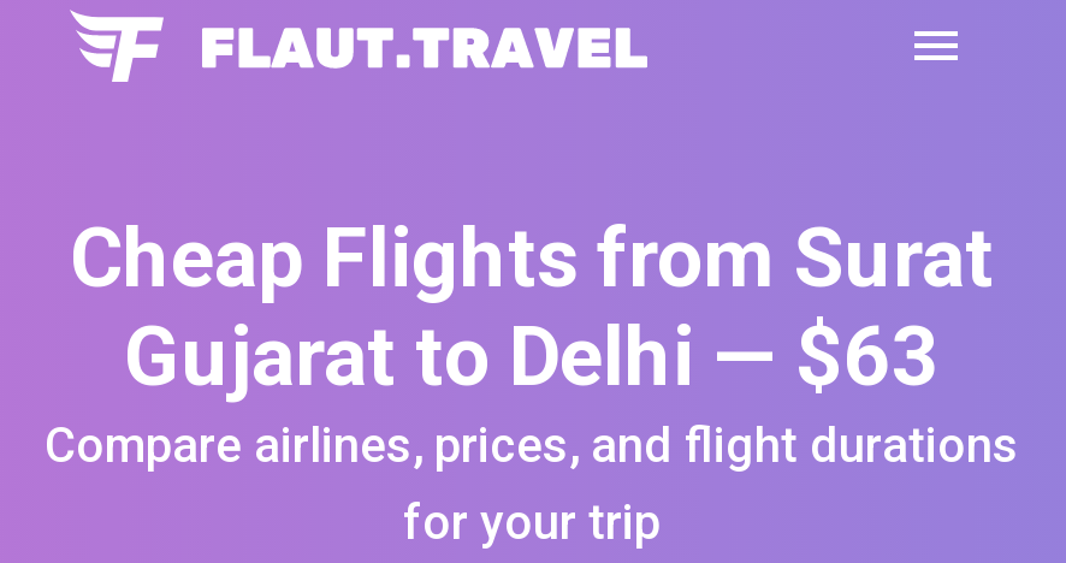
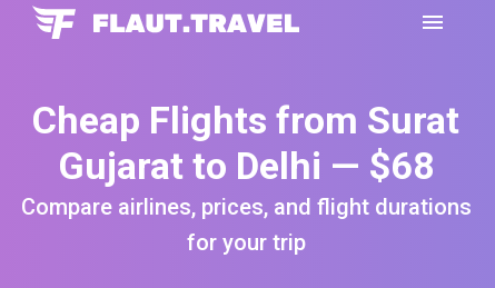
[124,308,940,404] Gujarat to Delhi — $63 -> [57,143,434,188] Gujarat to Delhi — $68

